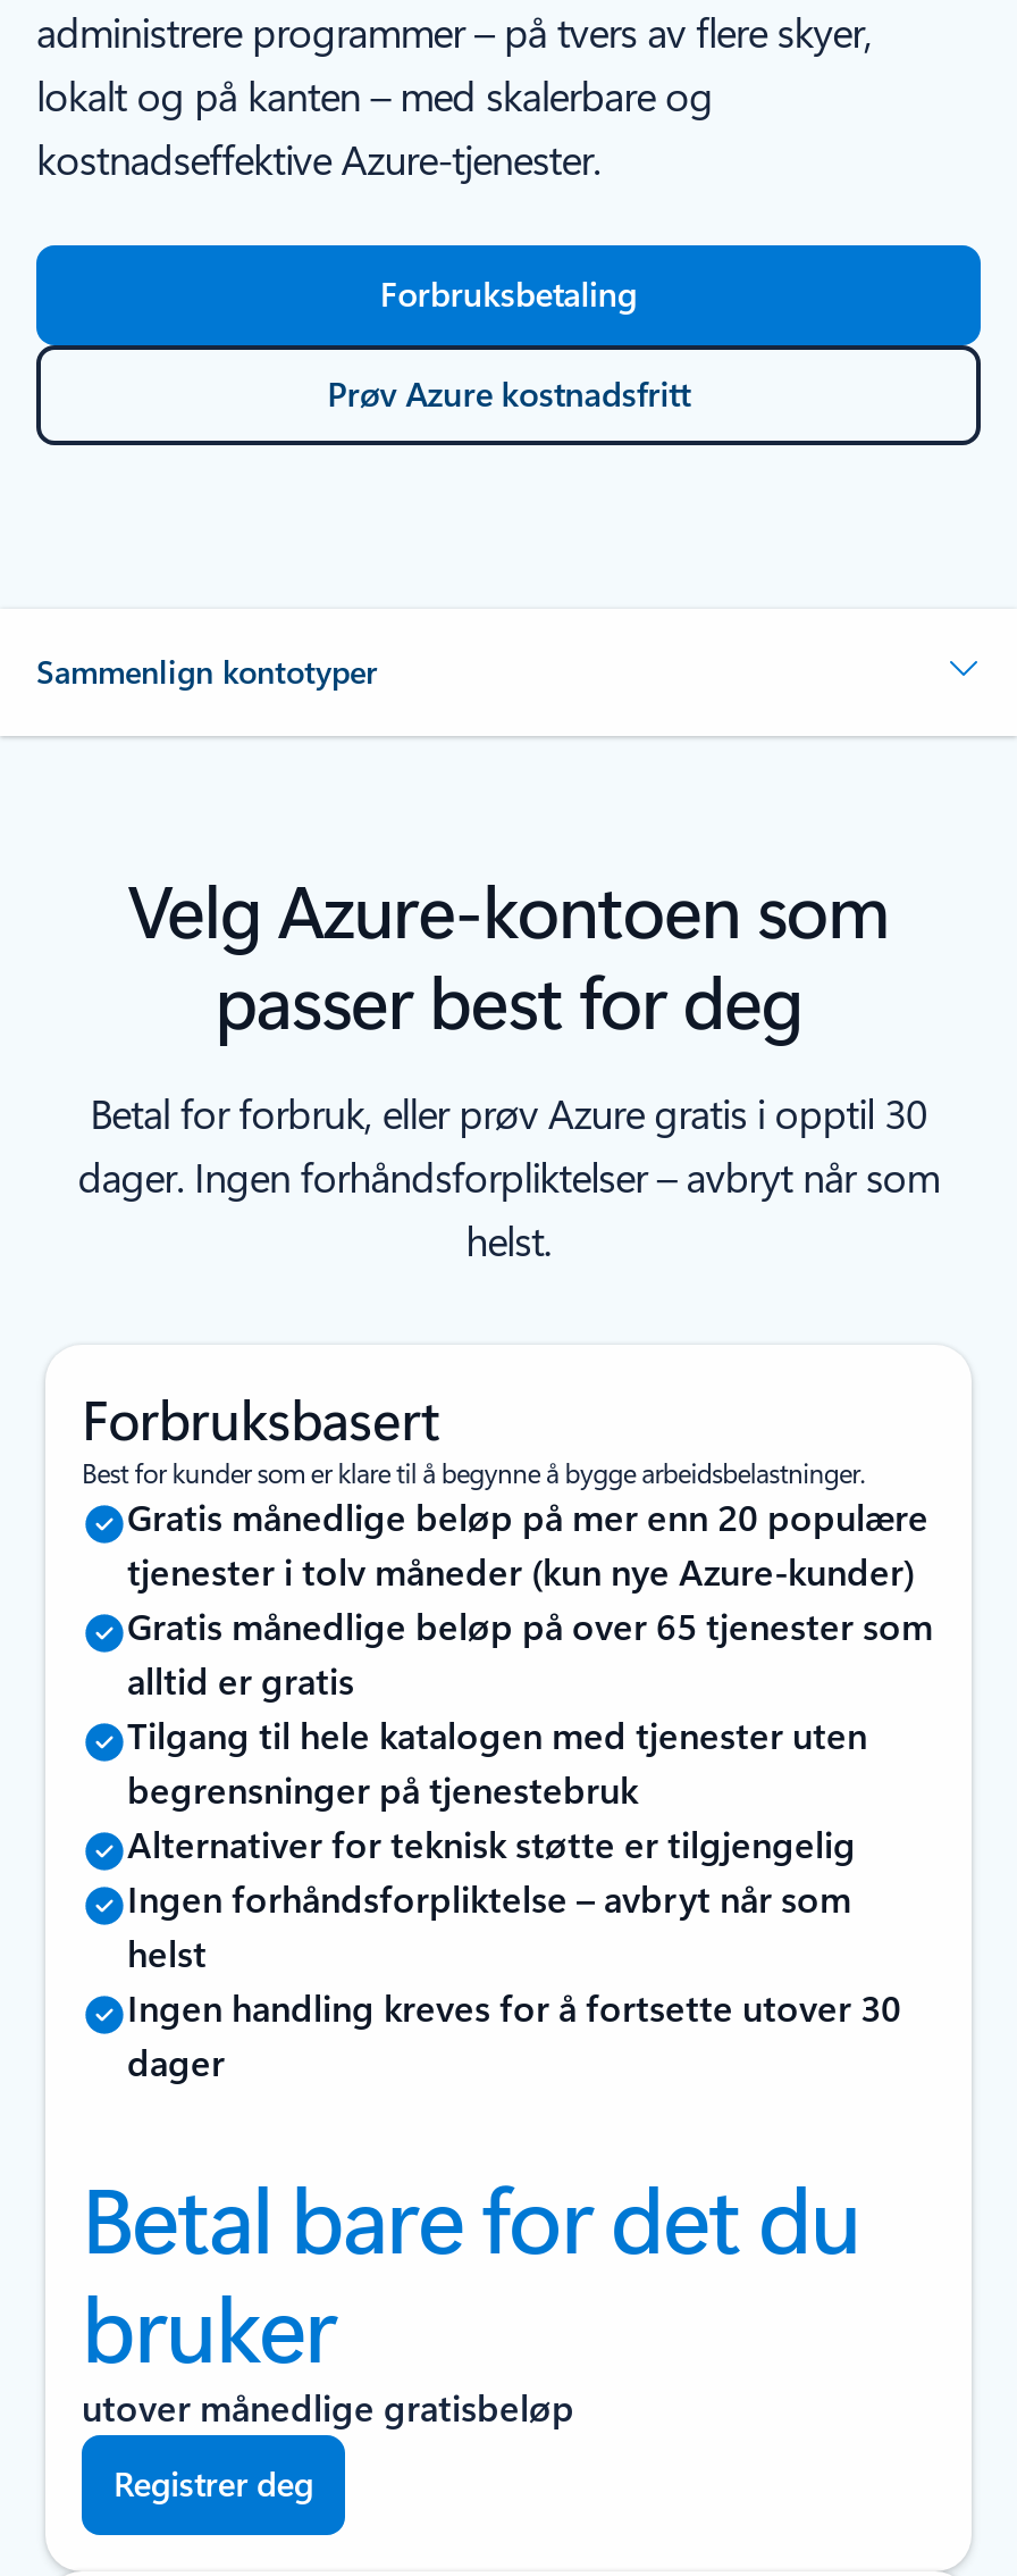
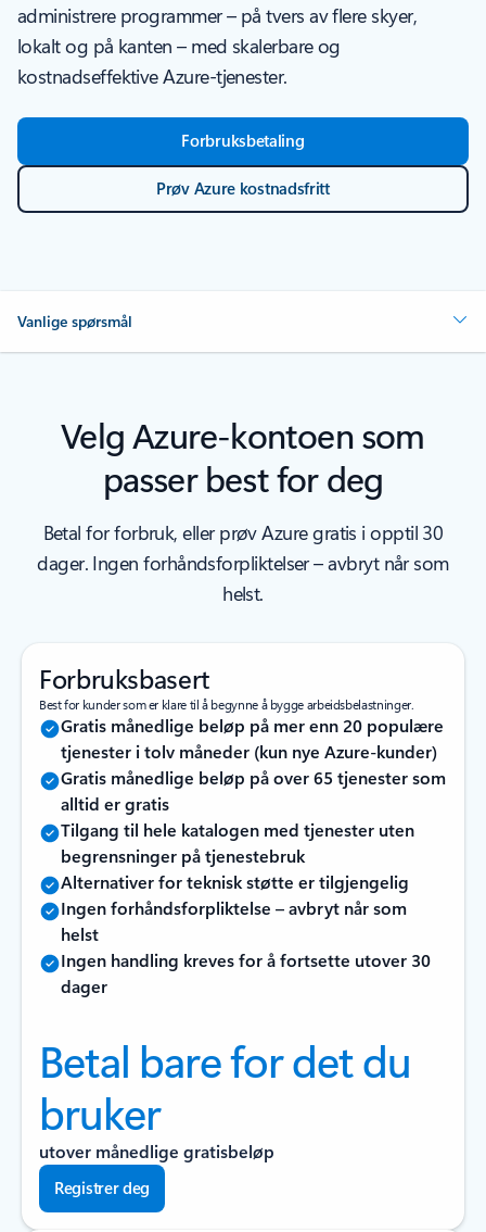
[36,650,377,693] Sammenlign kontotyper -> [17,311,132,331] Vanlige spørsmål

